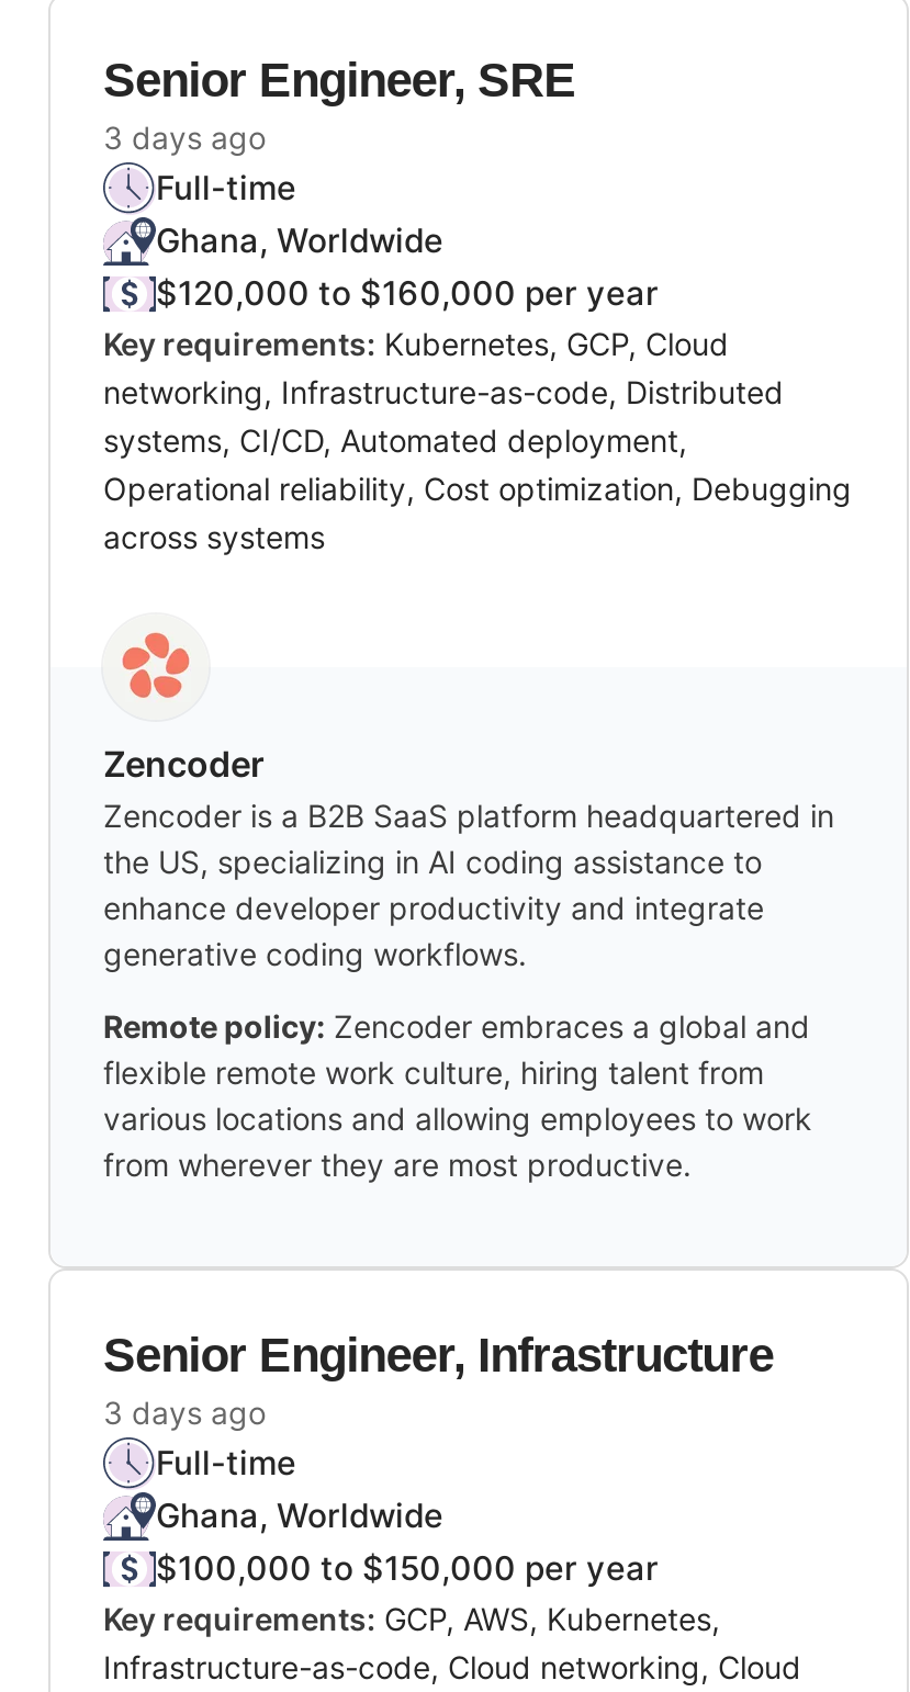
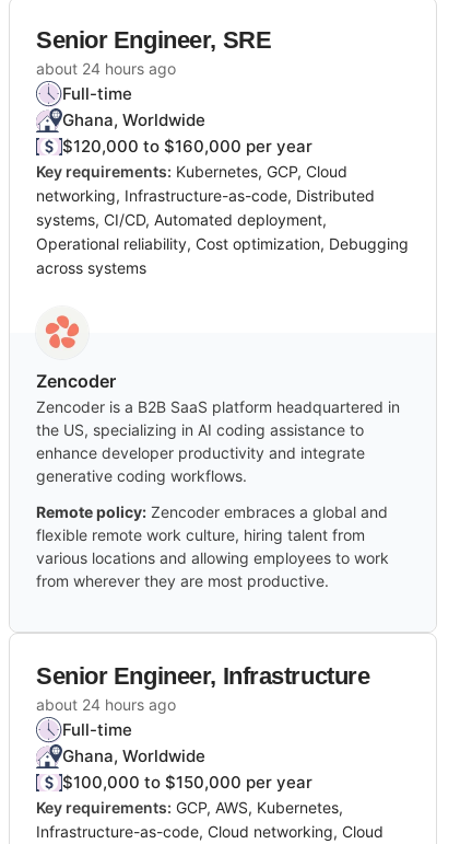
[103,119,266,157] 3 days ago -> [36,60,176,78] about 24 hours ago
[103,1394,266,1432] 3 days ago -> [36,696,176,714] about 24 hours ago

